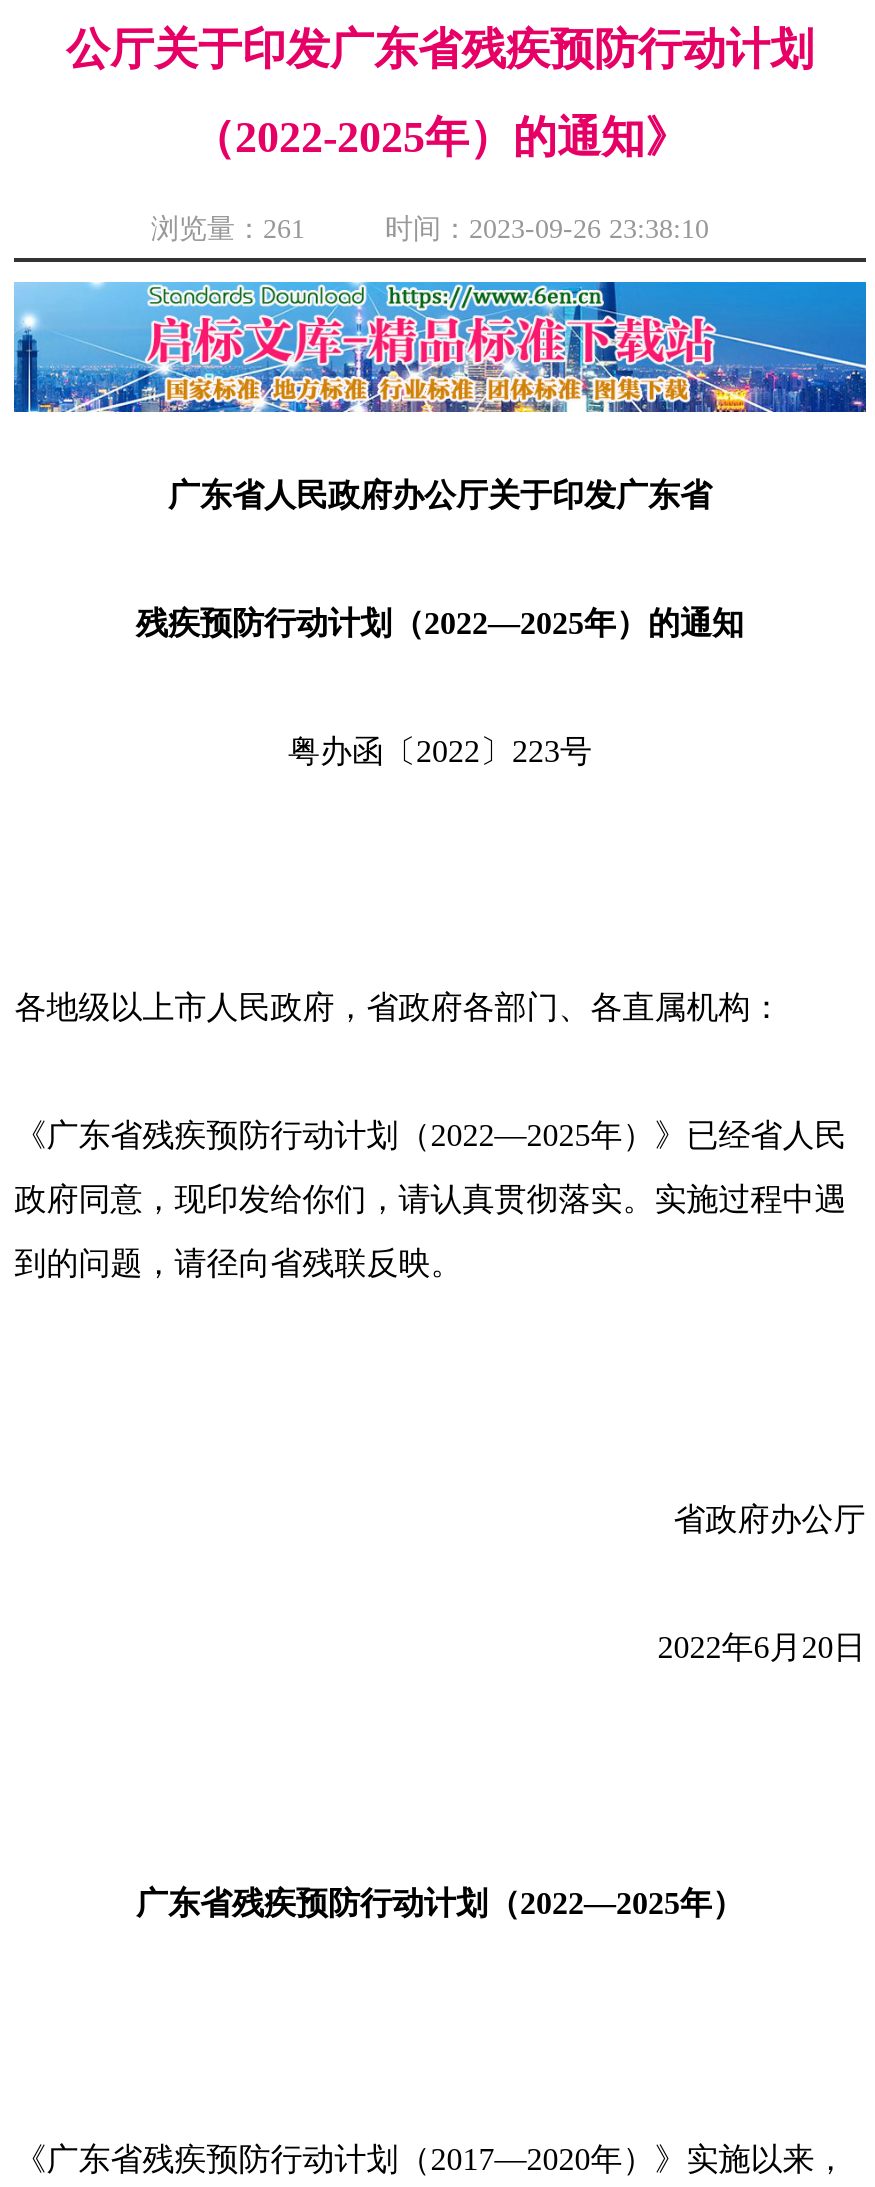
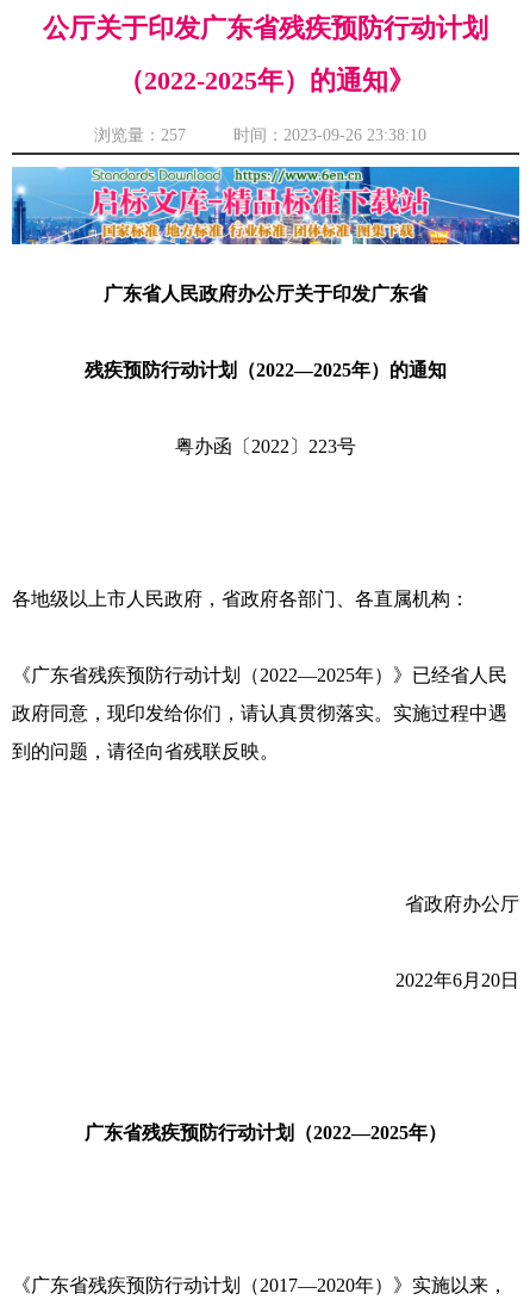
[151,214,709,244] 浏览量：261 时间：2023-09-26 23:38:10 -> [93,126,426,144] 浏览量：257 时间：2023-09-26 23:38:10

